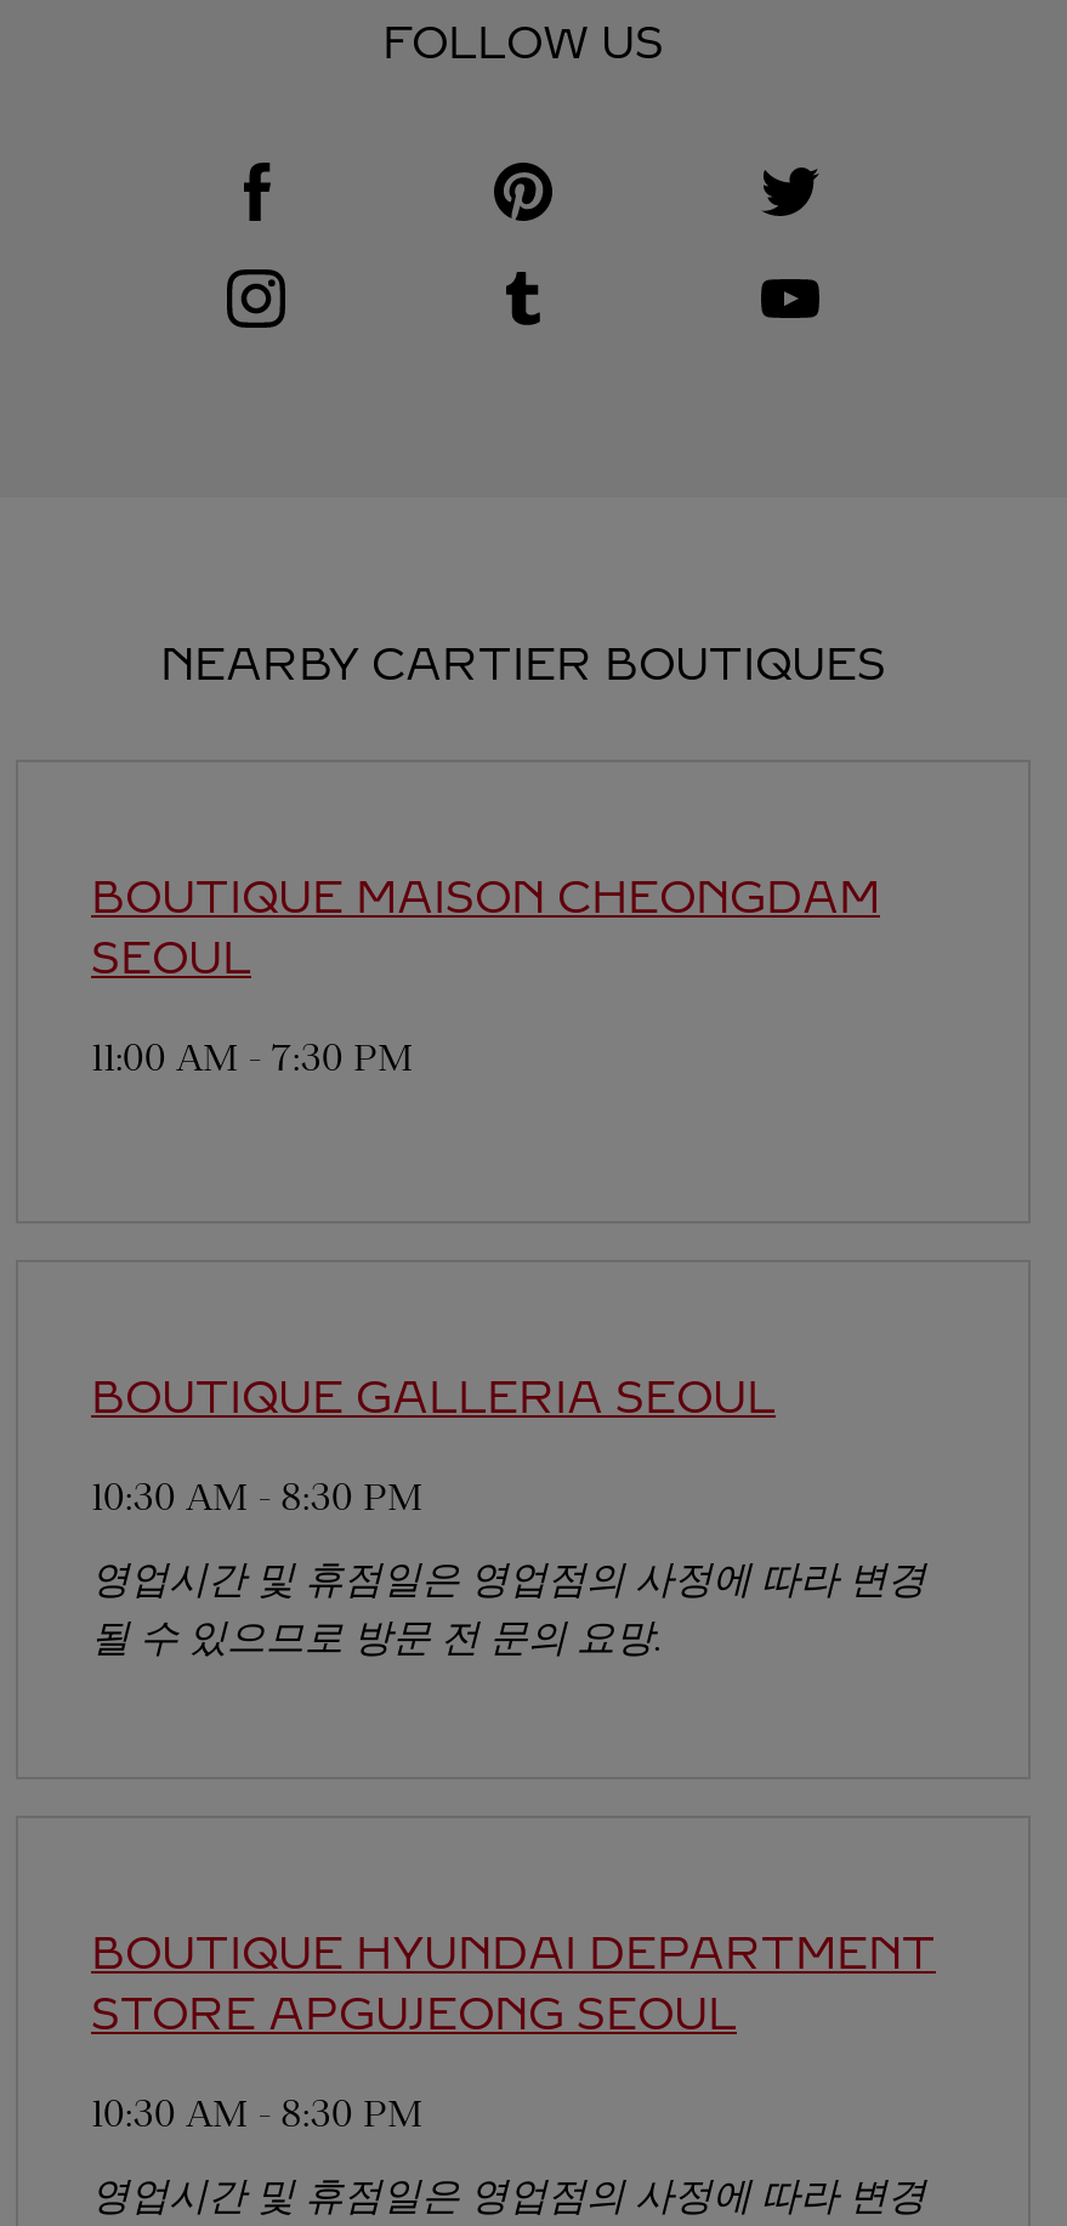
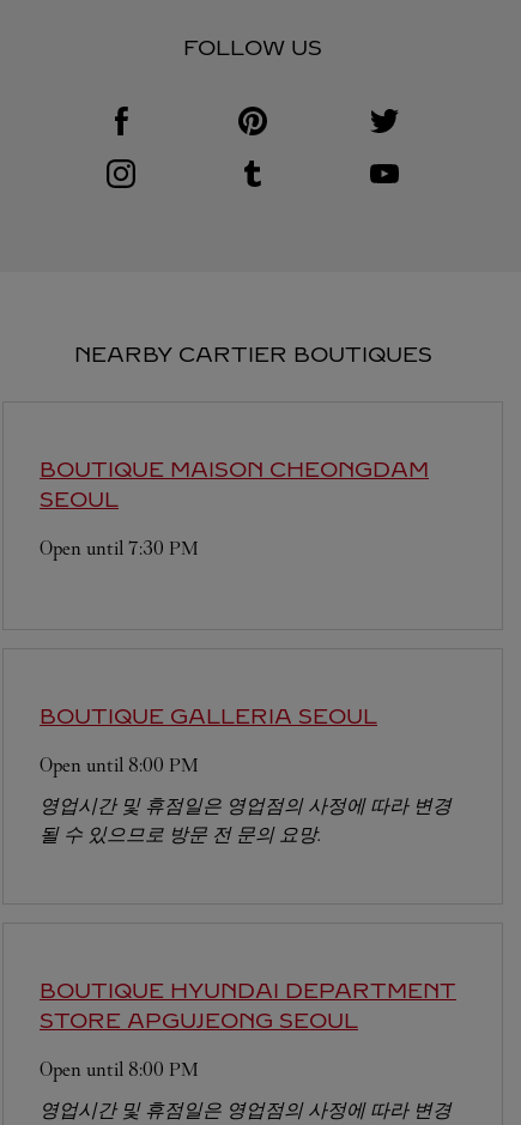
[91,1033,414,1079] 11:00 AM - 7:30 PM -> [40,536,199,559] Open until 7:30 PM
[91,1473,424,1519] 10:30 AM - 8:30 PM -> [40,753,199,776] Open until 8:00 PM
[91,2089,424,2135] 10:30 AM - 8:30 PM -> [40,1057,199,1080] Open until 8:00 PM

